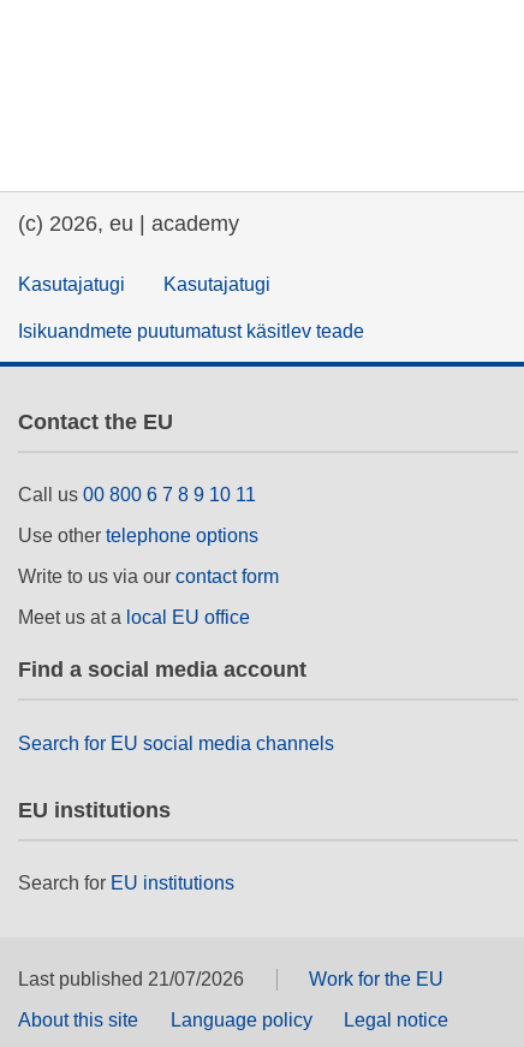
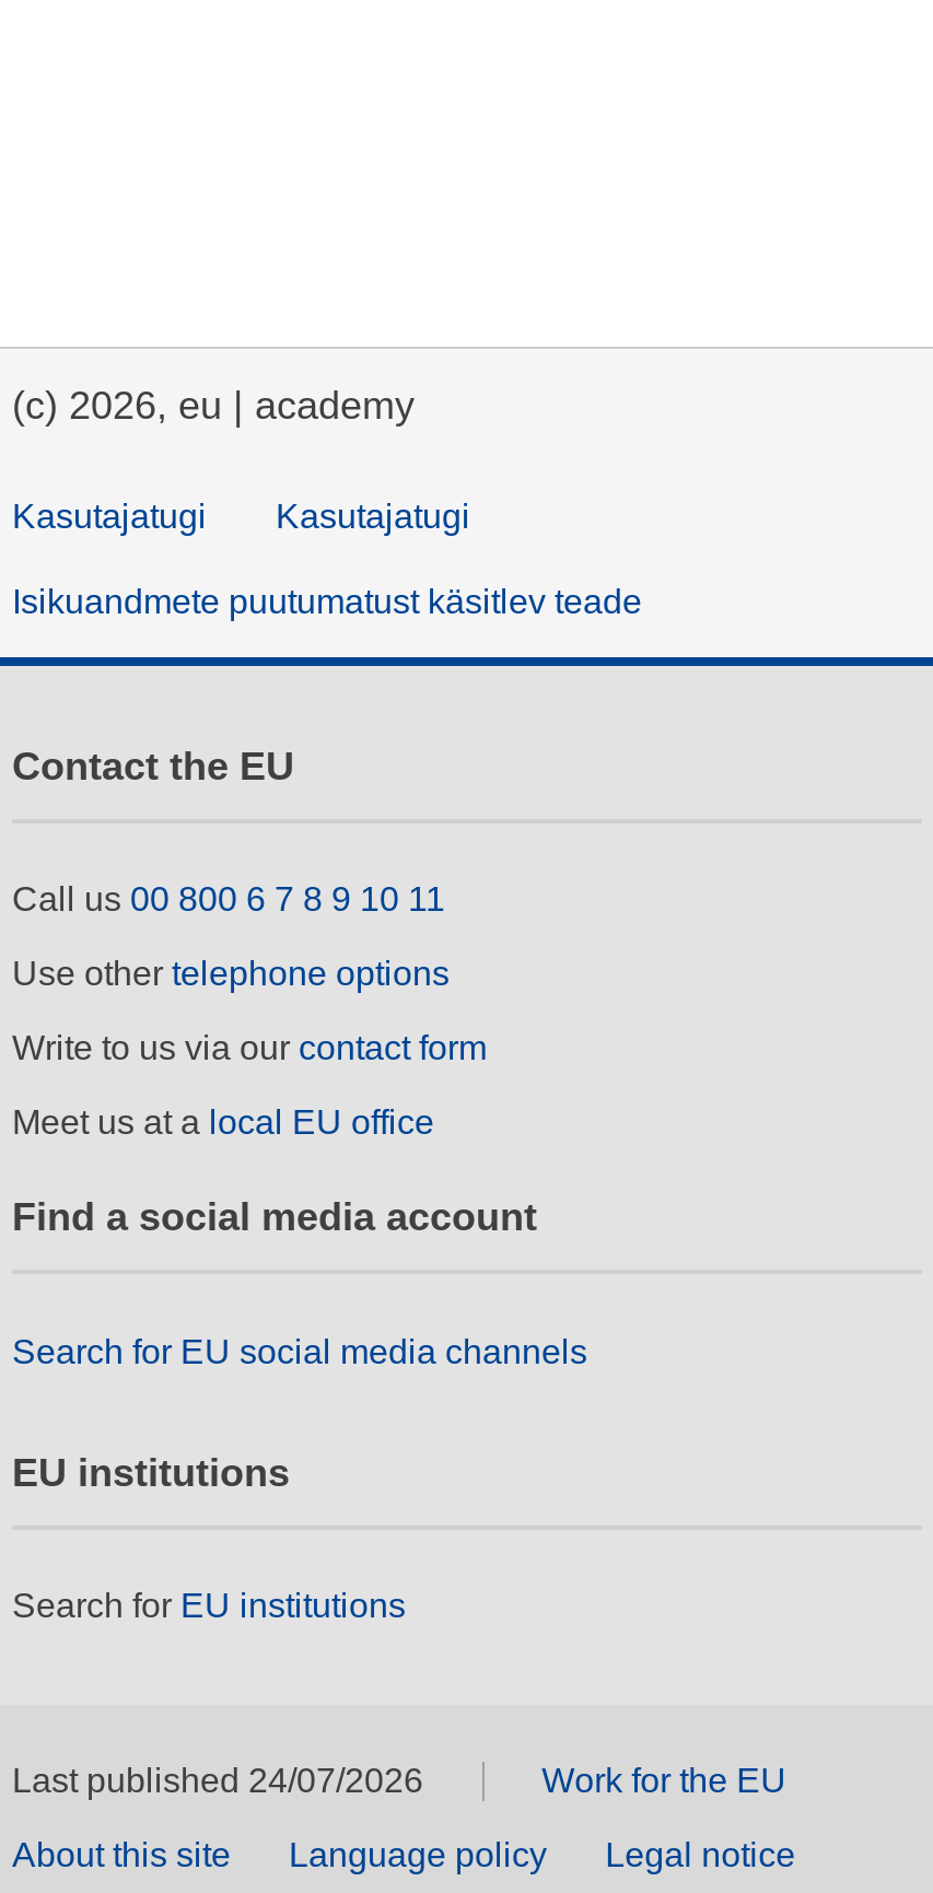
[18,969,244,990] Last published 21/07/2026 -> [12,1763,423,1800] Last published 24/07/2026

